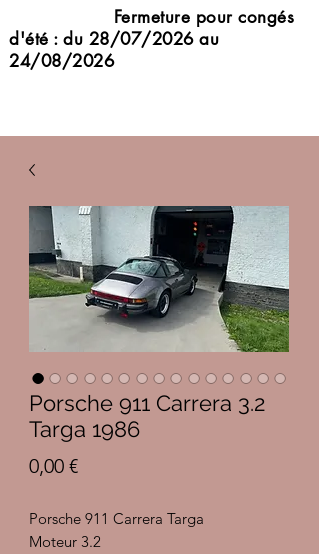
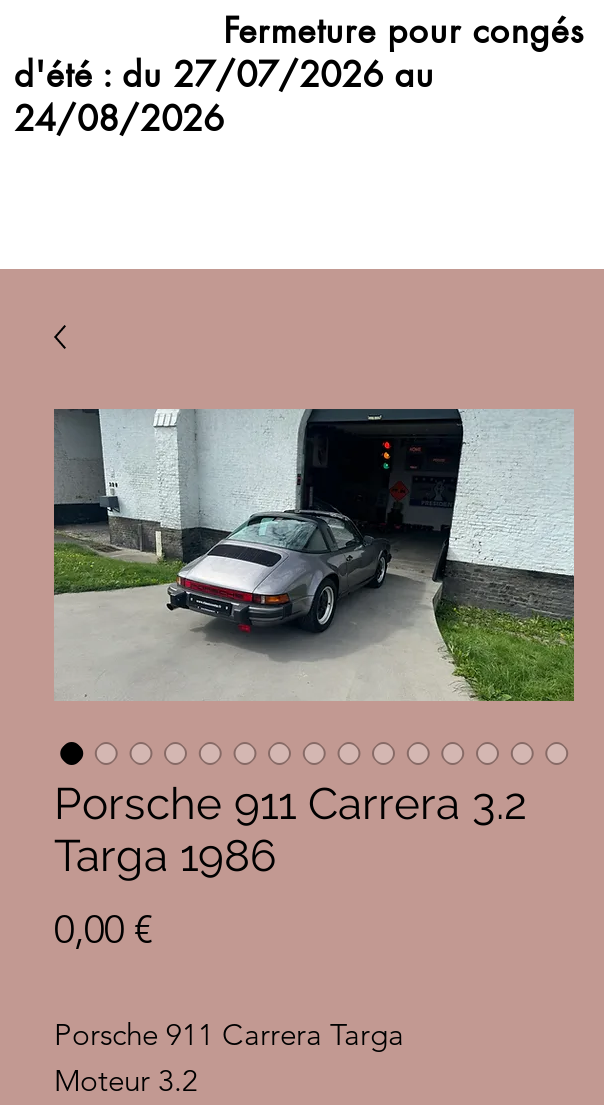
[9,28,219,50] d'été : du 28/07/2026 au -> [14,53,434,97] d'été : du 27/07/2026 au

